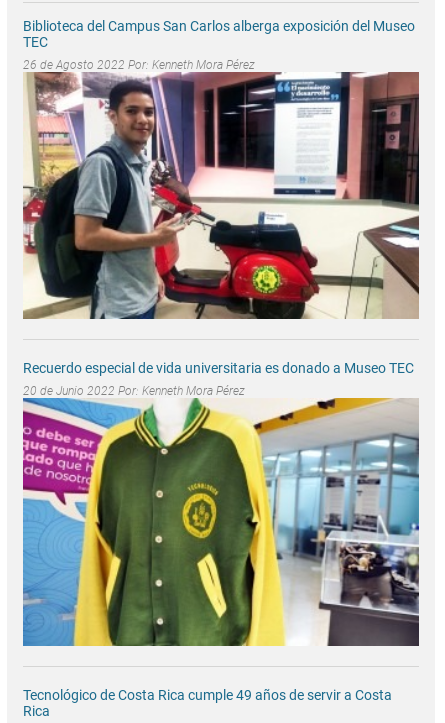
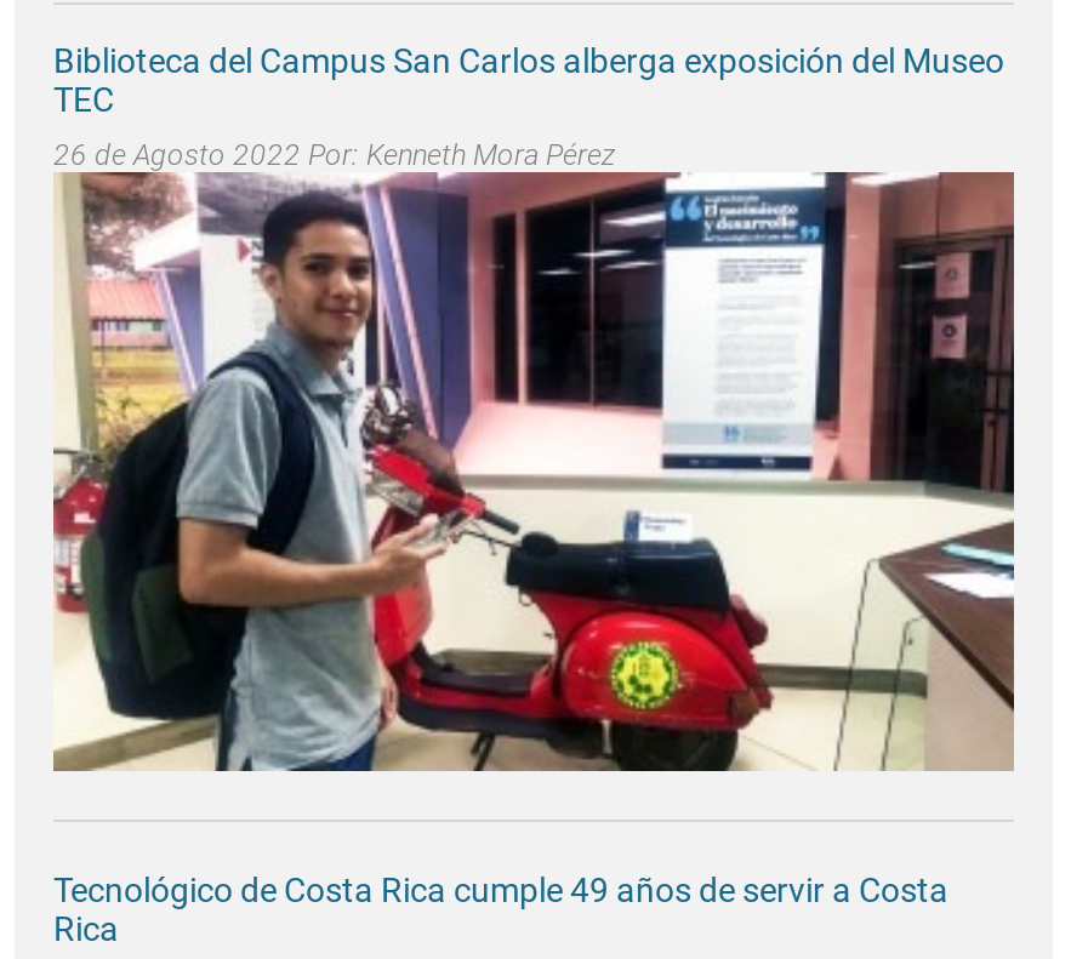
[22,360,420,647] [image] | Recuerdo especial de vida universitaria es donado a Museo TEC | 20 de Junio 2022 Por: Kenneth Mora Pérez -> none

